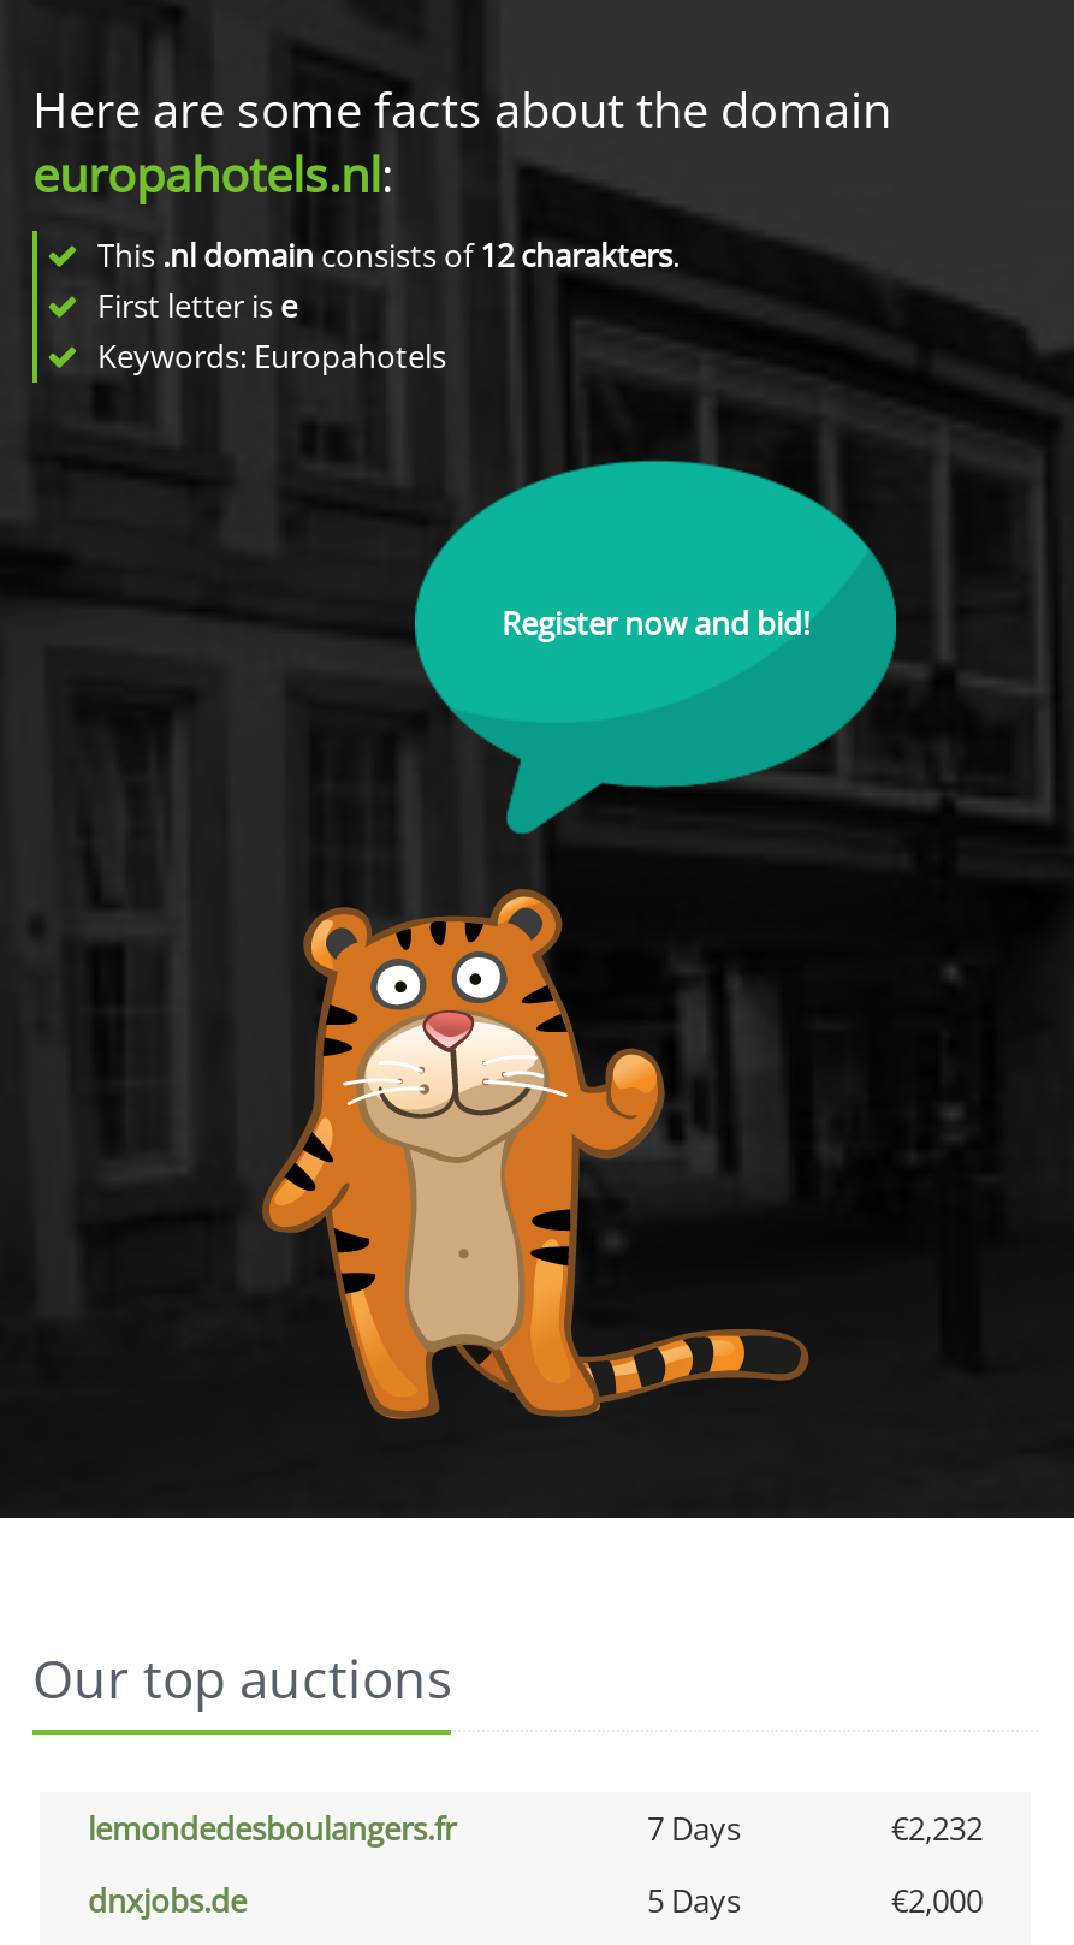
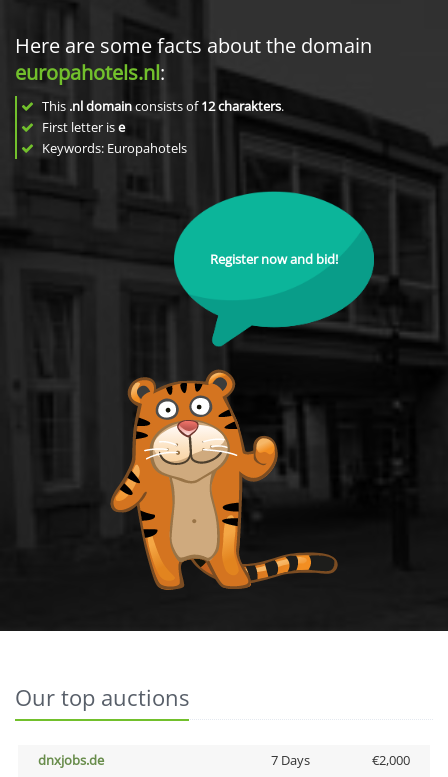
[88,1807,983,1850] lemondedesboulangers.fr | 7 Days | €2,232 -> none
[647,1879,741,1922] 5 Days -> [270,751,309,769] 7 Days

